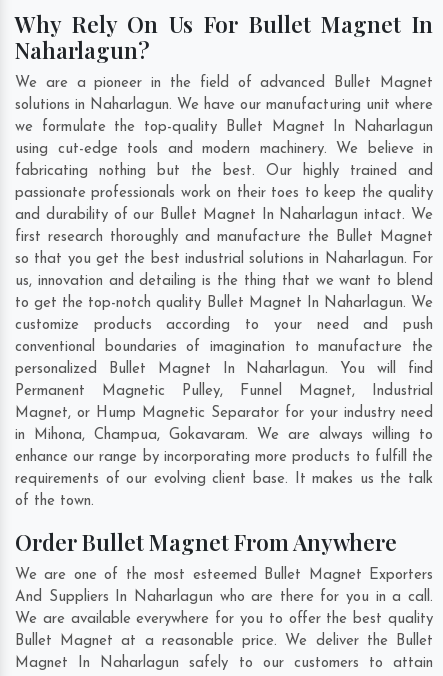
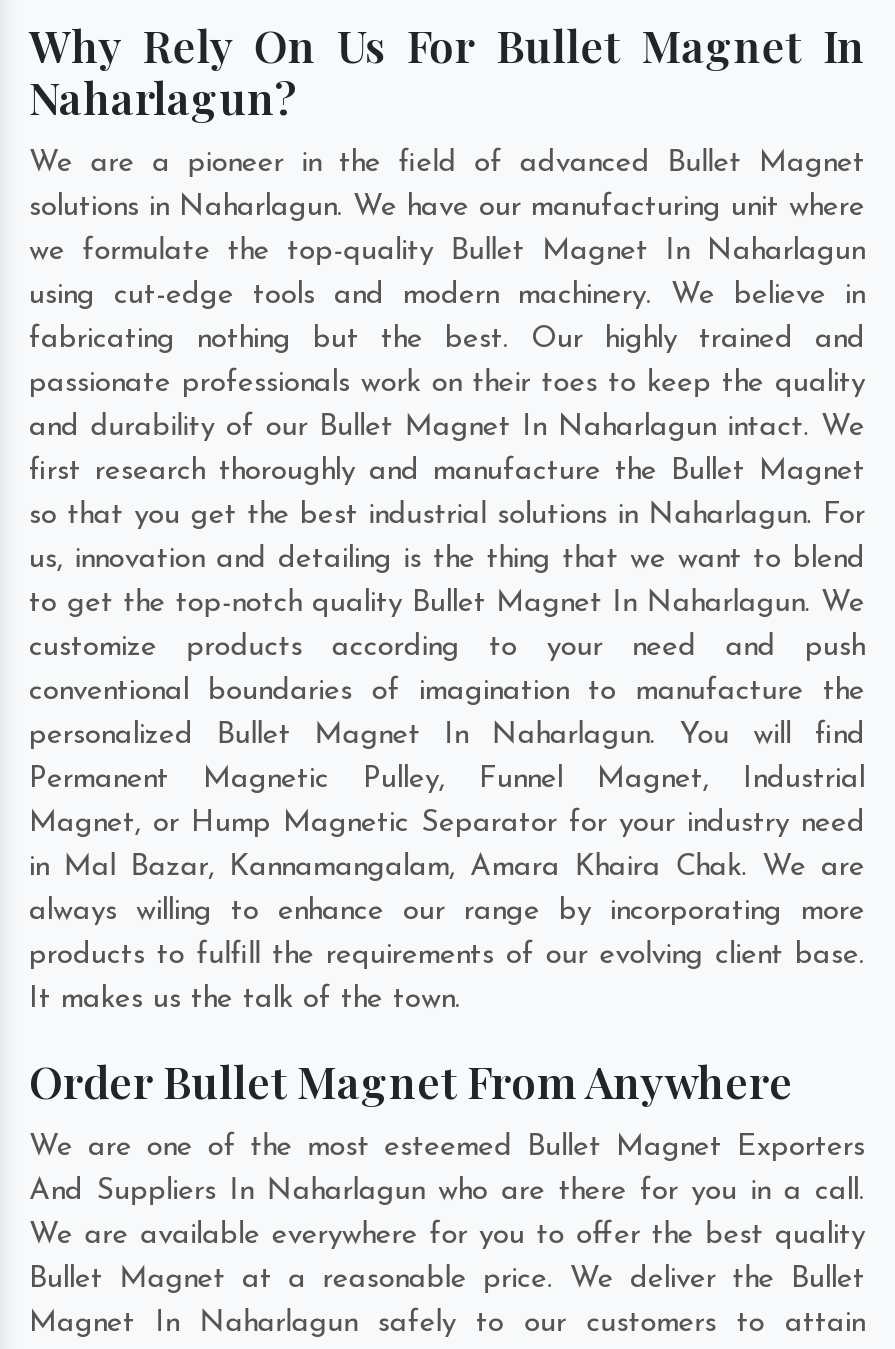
[15,428,433,443] in Mihona, Champua, Gokavaram. We are always willing to -> [29,854,865,884] in Mal Bazar, Kannamangalam, Amara Khaira Chak. We are
[15,450,433,465] enhance our range by incorporating more products to fulfill the -> [29,898,865,928] always willing to enhance our range by incorporating more
[15,472,433,487] requirements of our evolving client base. It makes us the talk -> [29,942,865,972] products to fulfill the requirements of our evolving client base.
[15,494,94,509] of the town. -> [29,986,461,1016] It makes us the talk of the town.

